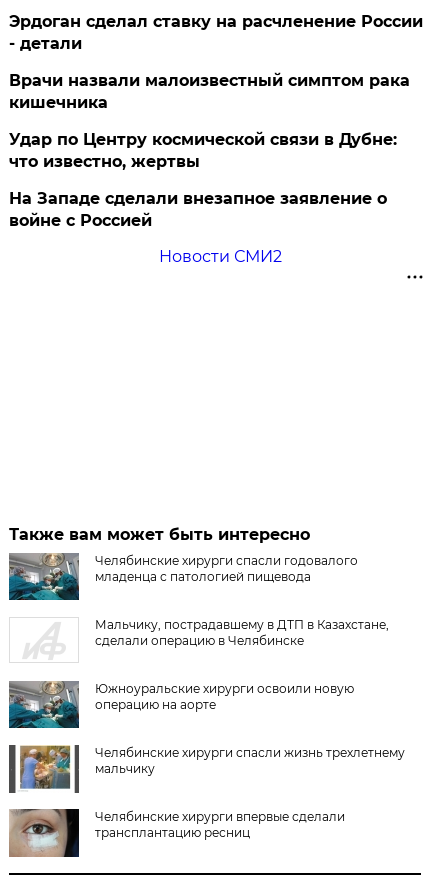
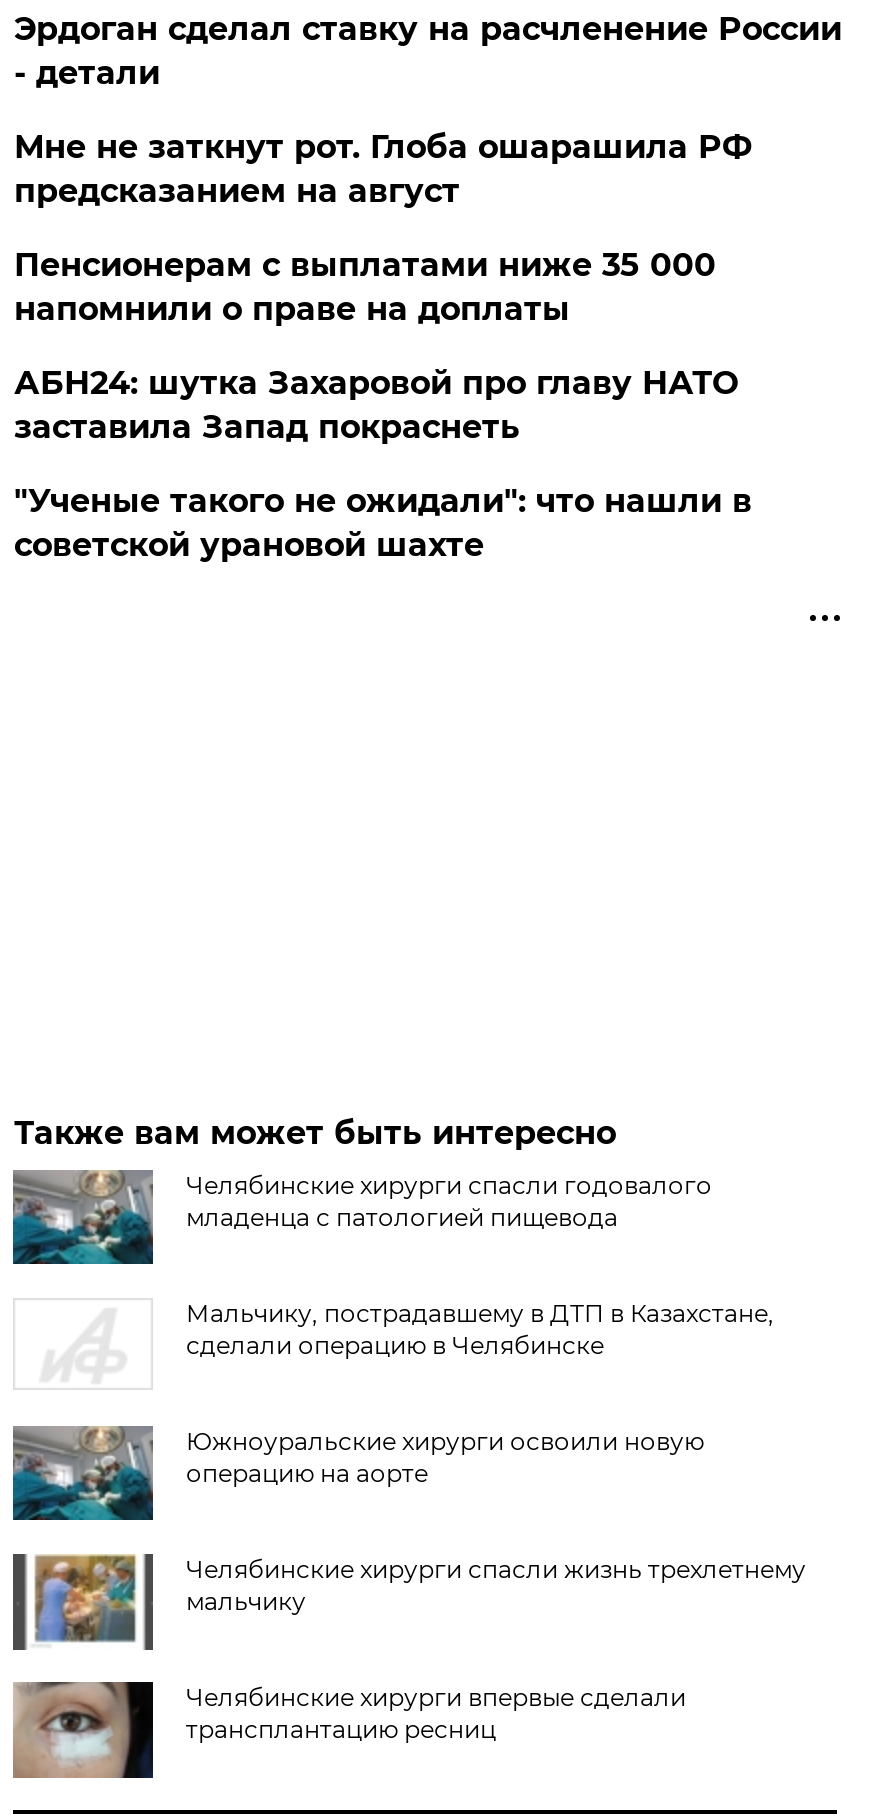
[9,71,410,112] Врачи назвали малоизвестный симптом рака | кишечника -> [14,128,752,210] Мне не заткнут рот. Глоба ошарашила РФ | предсказанием на август
[9,130,397,171] Удар по Центру космической связи в Дубне: | что известно, жертвы -> [14,246,716,328] Пенсионерам с выплатами ниже 35 000 | напомнили о праве на доплаты
[9,189,387,230] На Западе сделали внезапное заявление о | войне с Россией -> [14,364,738,446] АБН24: шутка Захаровой про главу НАТО | заставила Запад покраснеть
[159,247,282,266] Новости СМИ2 -> [14,482,752,564] "Ученые такого не ожидали": что нашли в | советской урановой шахте

